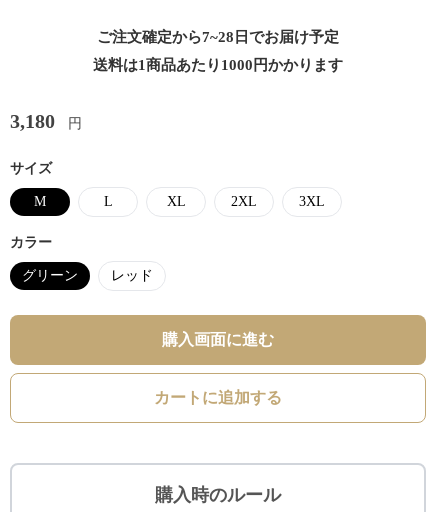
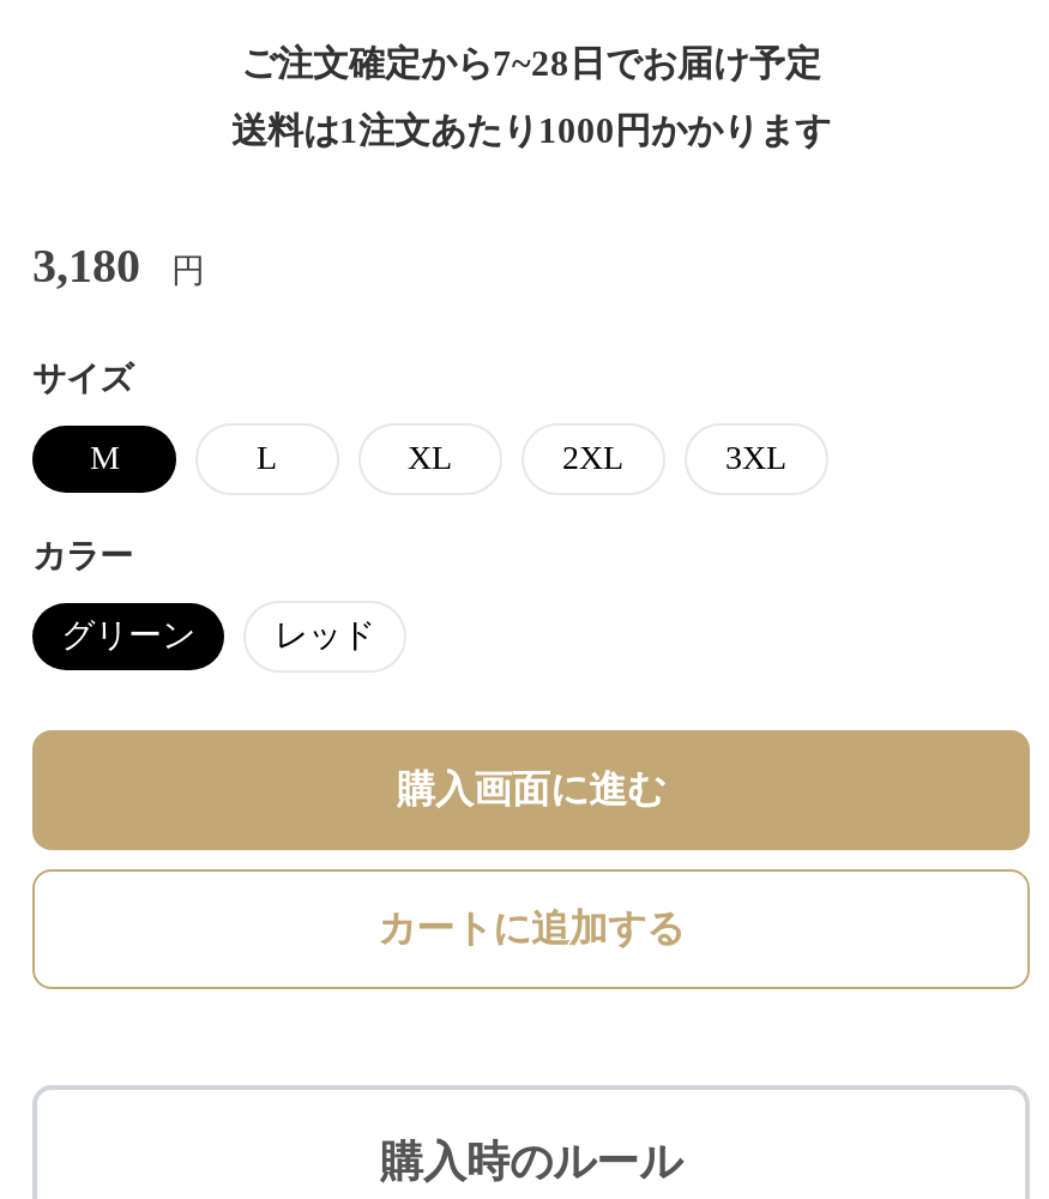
[93,57,343,73] 送料は1商品あたり1000円かかります -> [231,112,831,150] 送料は1注文あたり1000円かかります

